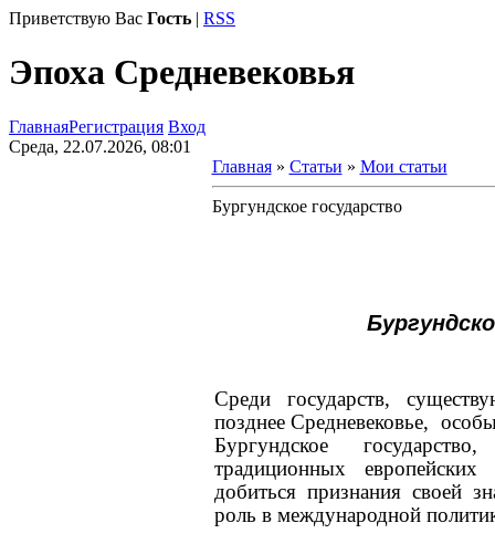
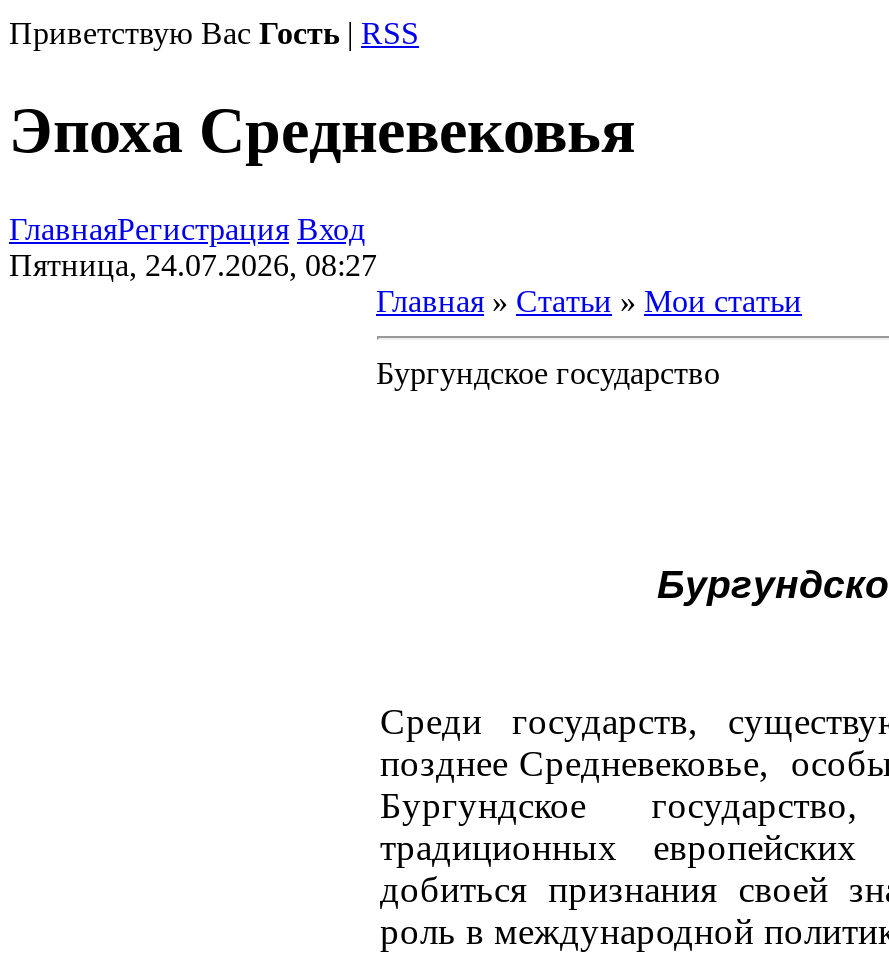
[9,137,191,156] Среда, 22.07.2026, 08:01 -> [9,248,377,282] Пятница, 24.07.2026, 08:27

